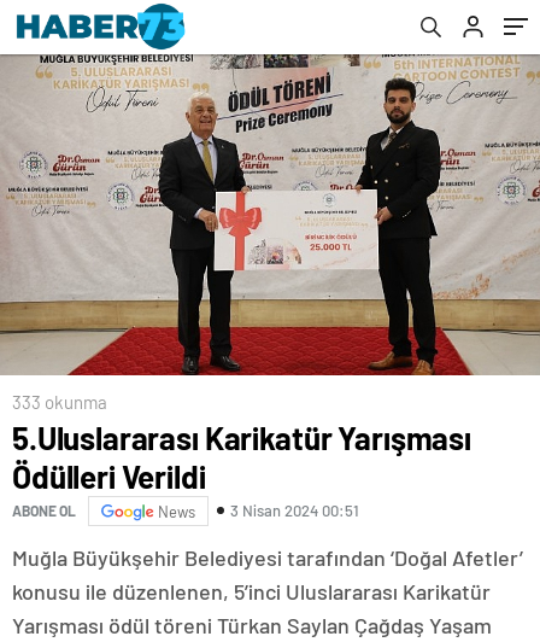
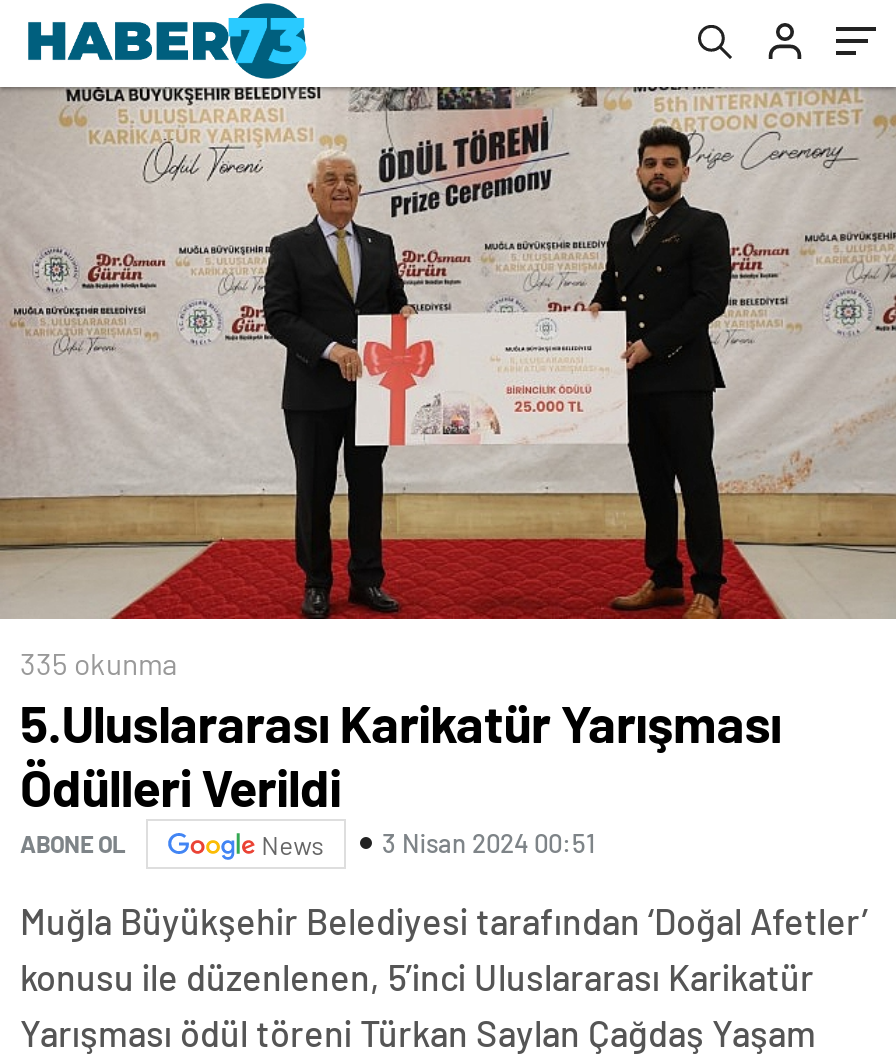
[12,391,107,412] 333 okunma -> [20,644,178,680] 335 okunma

